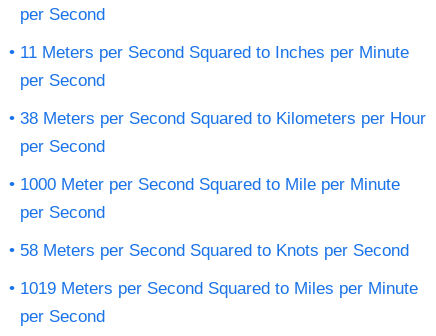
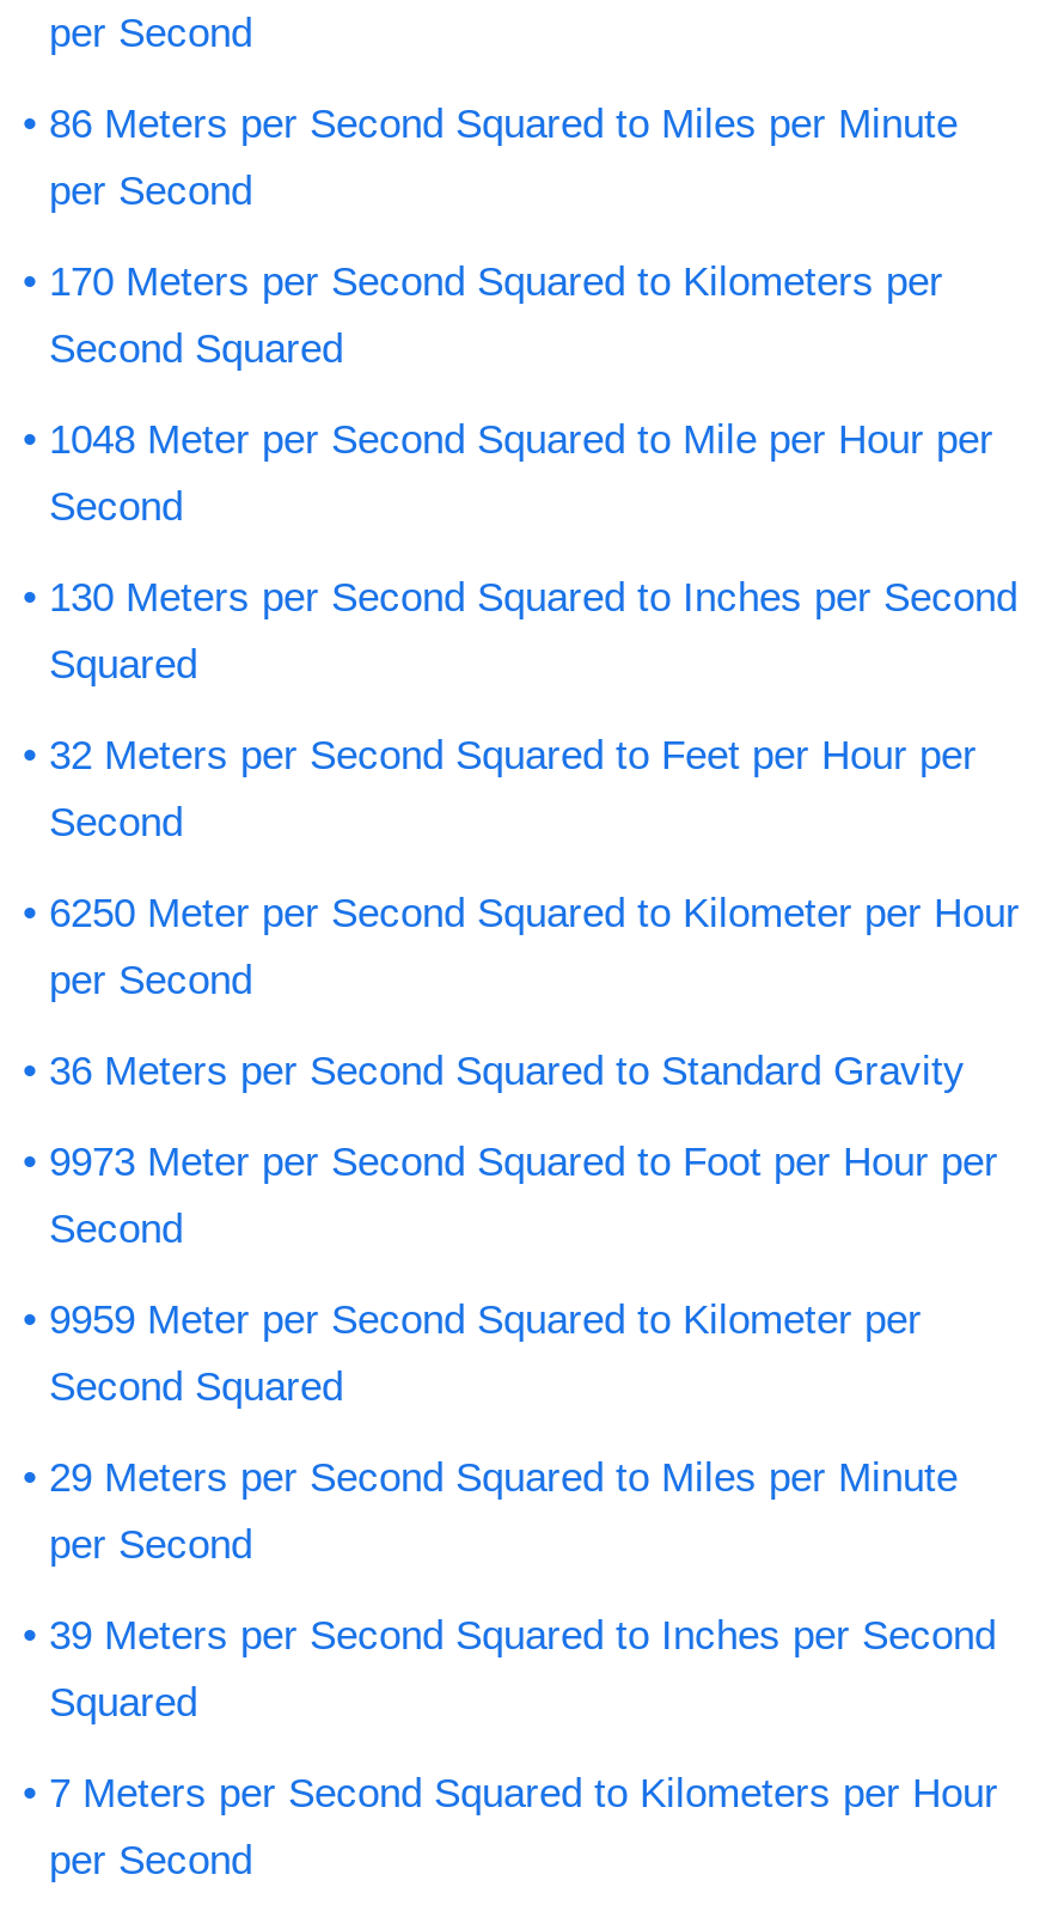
[20,43,409,62] 11 Meters per Second Squared to Inches per Minute -> [49,101,958,147] 86 Meters per Second Squared to Miles per Minute
[20,109,426,128] 38 Meters per Second Squared to Kilometers per Hour -> [49,259,1020,936] 170 Meters per Second Squared to Kilometers per | Second Squared | 1048 Meter per Second Squared to Mile per Hour per | Second | 130 Meters per Second Squared to Inches per Second | Squared | 32 Meters per Second Squared to Feet per Hour per | Second | 6250 Meter per Second Squared to Kilometer per Hour
[20,175,400,194] 1000 Meter per Second Squared to Mile per Minute -> [49,1048,998,1500] 36 Meters per Second Squared to Standard Gravity | 9973 Meter per Second Squared to Foot per Hour per | Second | 9959 Meter per Second Squared to Kilometer per | Second Squared | 29 Meters per Second Squared to Miles per Minute
[20,241,418,298] 58 Meters per Second Squared to Knots per Second | 1019 Meters per Second Squared to Miles per Minute -> [49,1613,998,1816] 39 Meters per Second Squared to Inches per Second | Squared | 7 Meters per Second Squared to Kilometers per Hour

